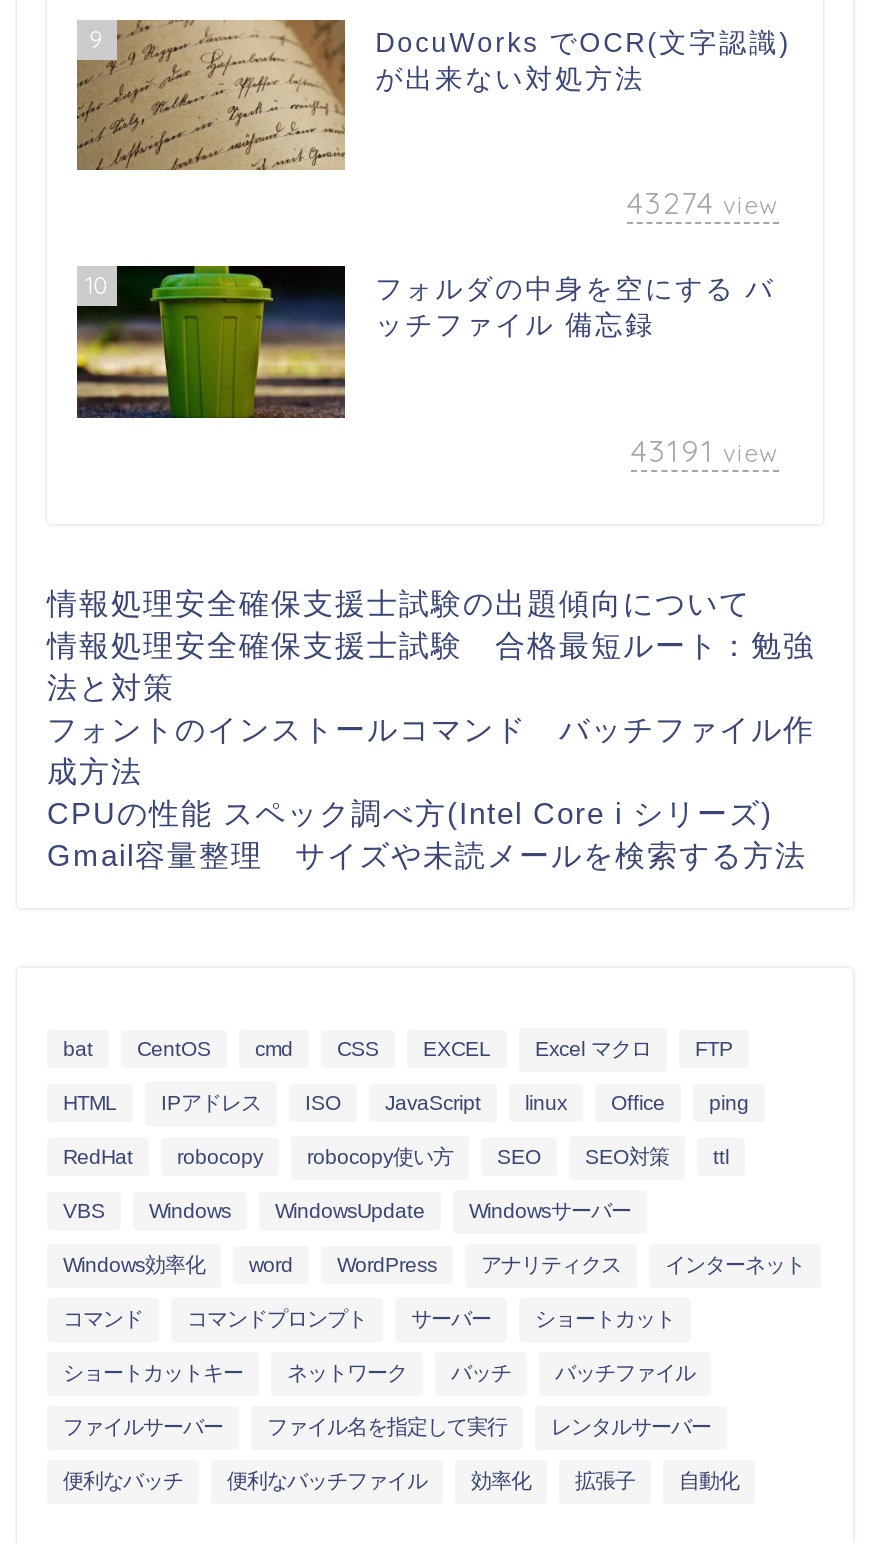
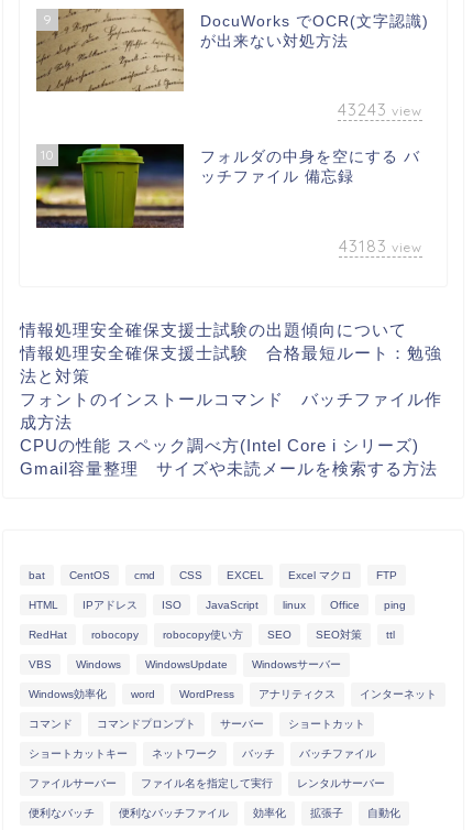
[627,185,779,223] 43274 view -> [338,100,422,120] 43243 view
[631,432,779,470] 43191 view -> [339,235,422,256] 43183 view

